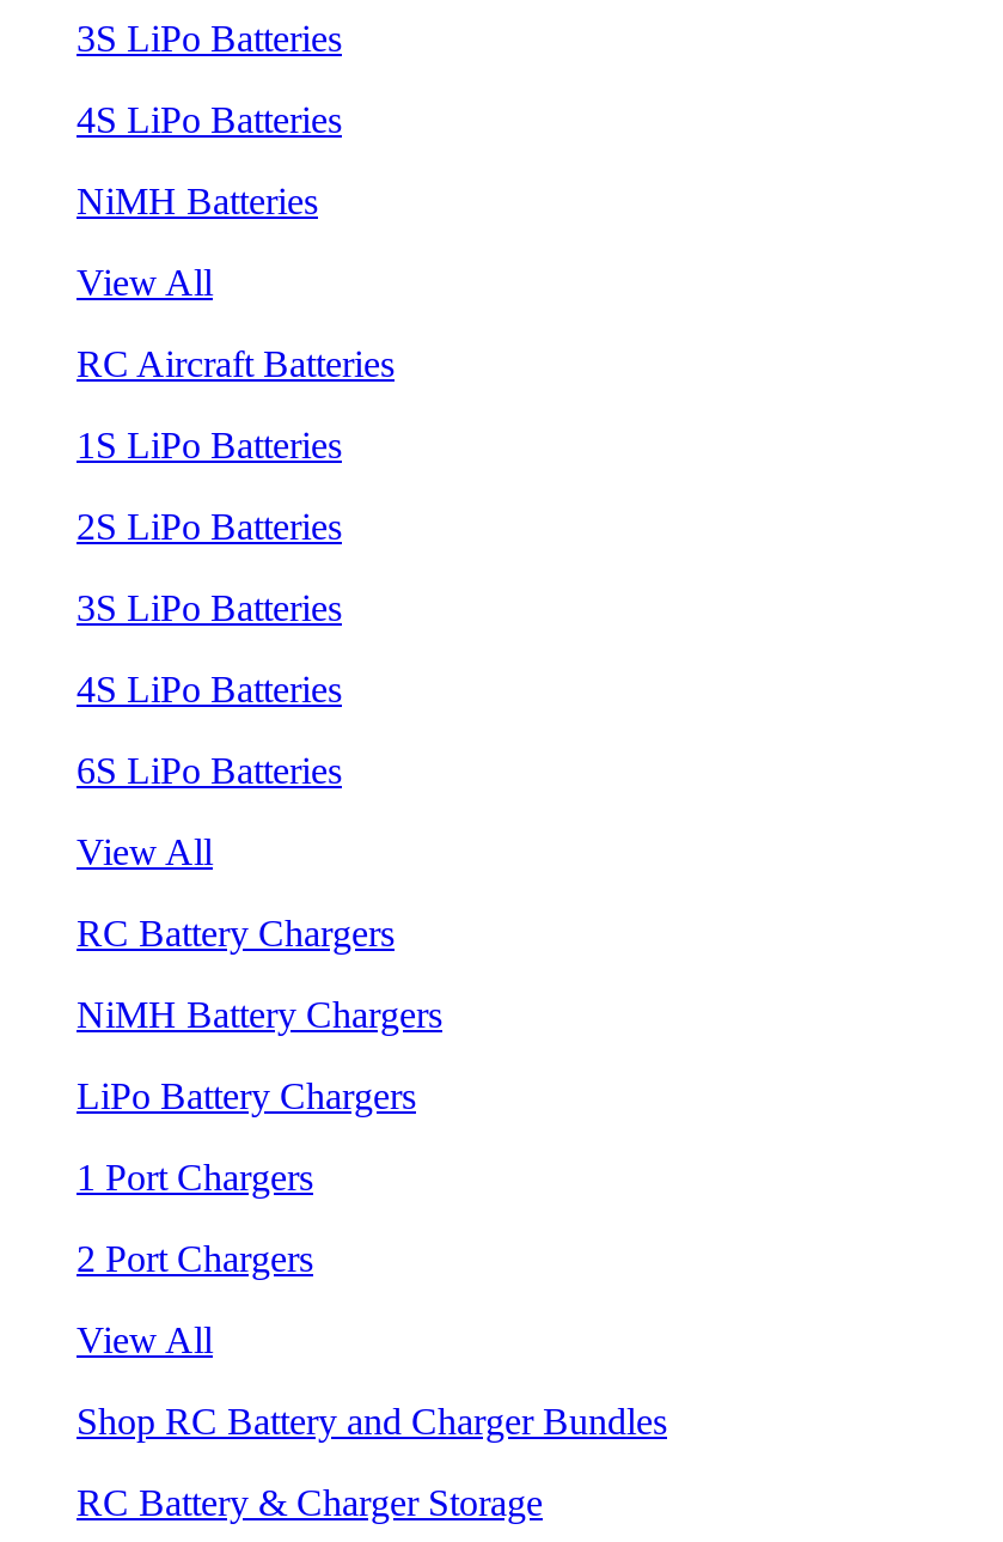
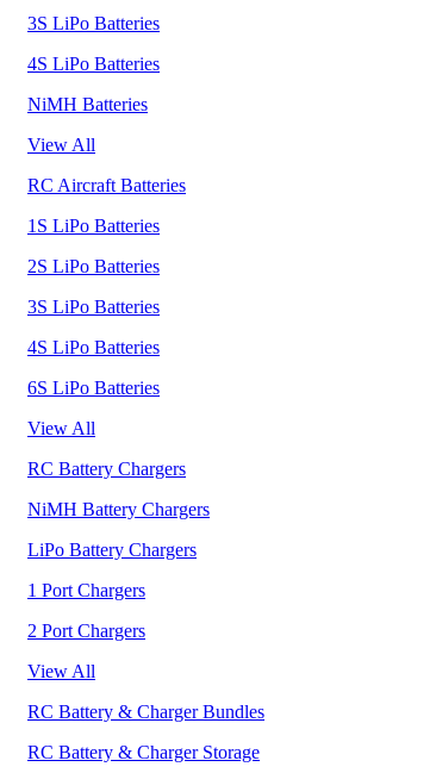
[77,1400,667,1441] Shop RC Battery and Charger Bundles -> [27,701,264,722] RC Battery & Charger Bundles

